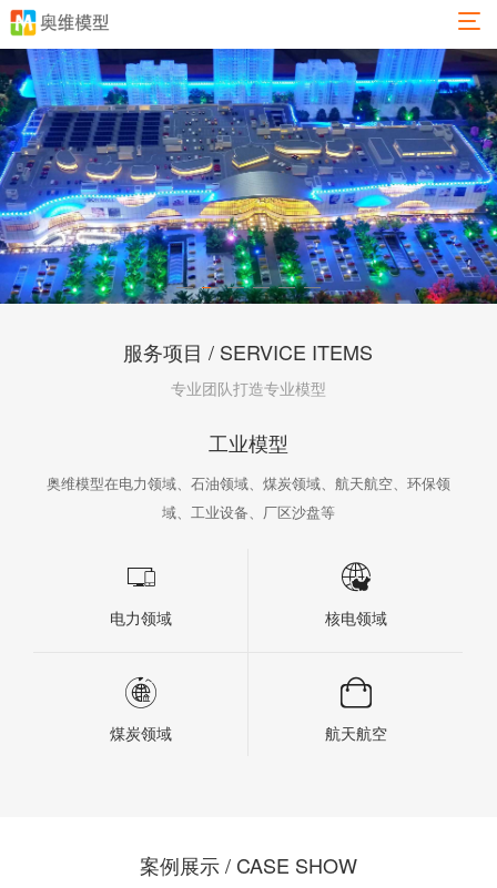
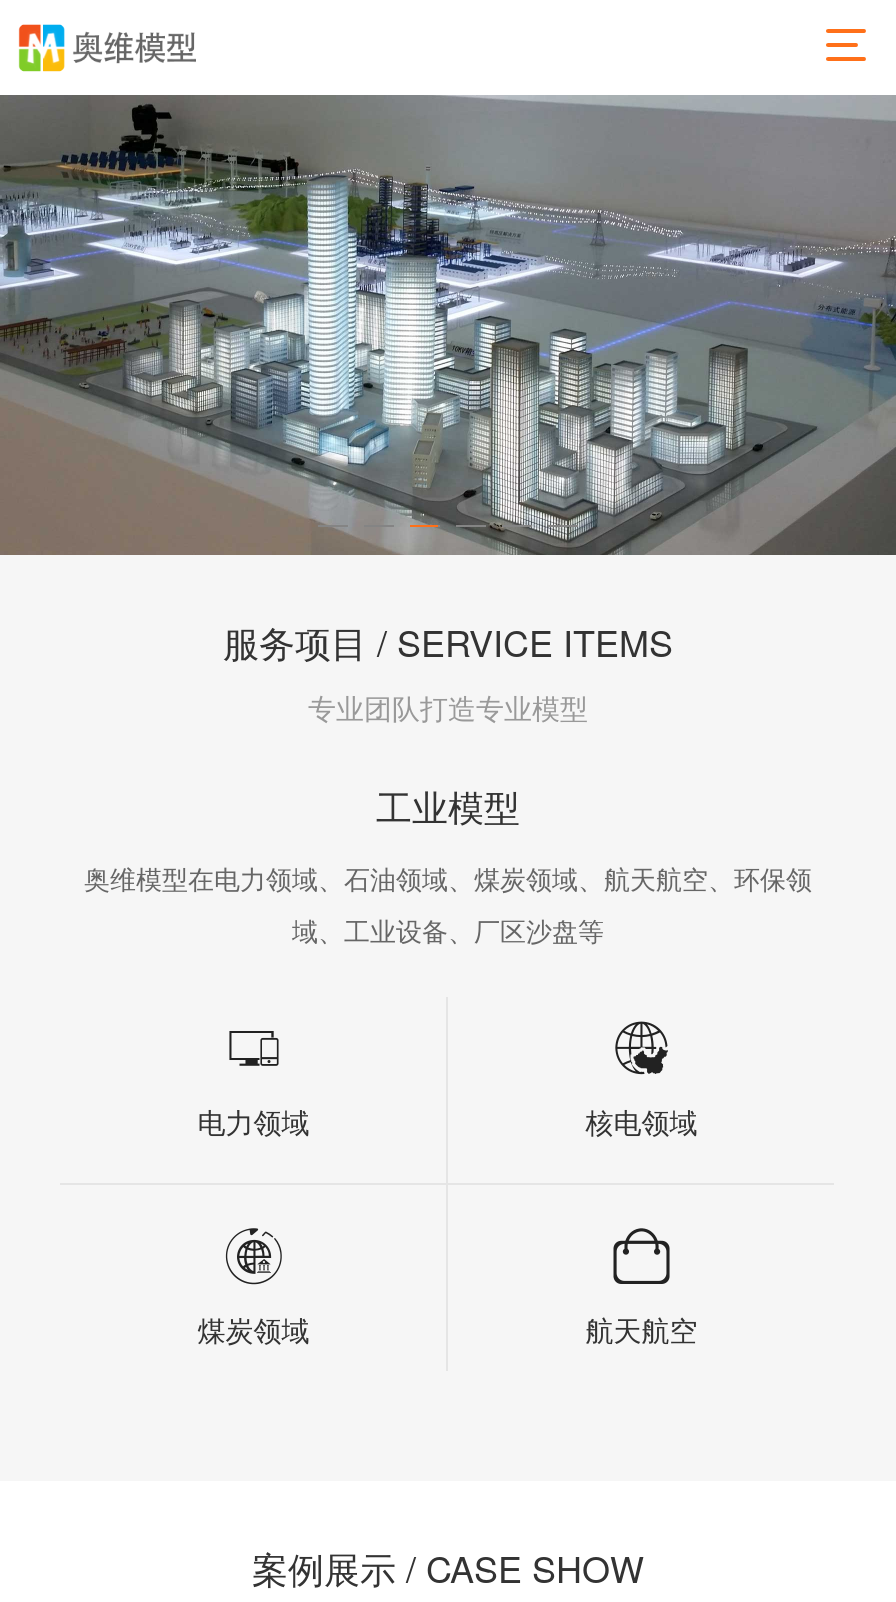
[3,48,494,305] [image] -> [6,93,890,557] [image]

